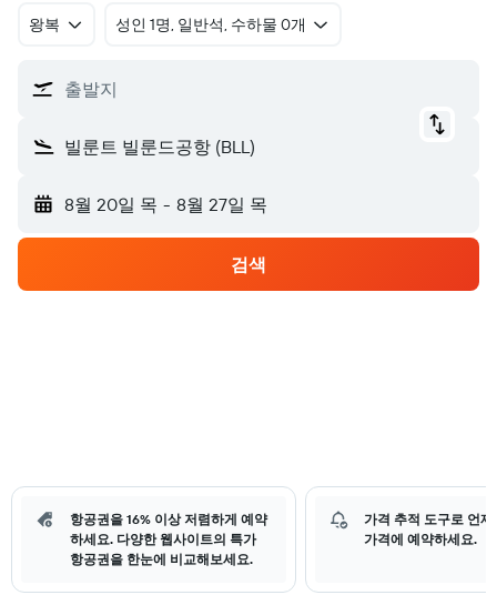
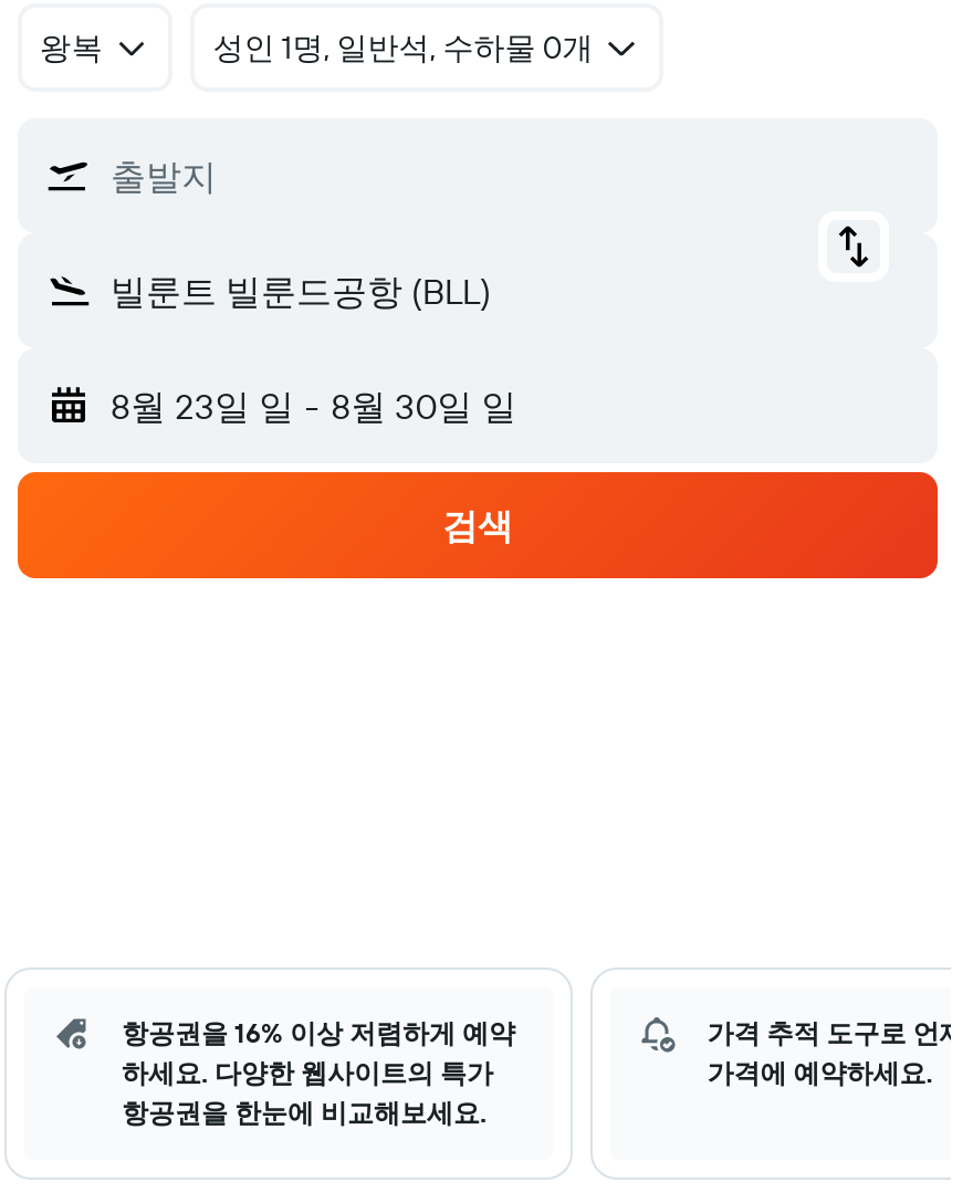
[64,193,267,215] 8월 20일 목 - 8월 27일 목 -> [111,384,517,428] 8월 23일 일 - 8월 30일 일

